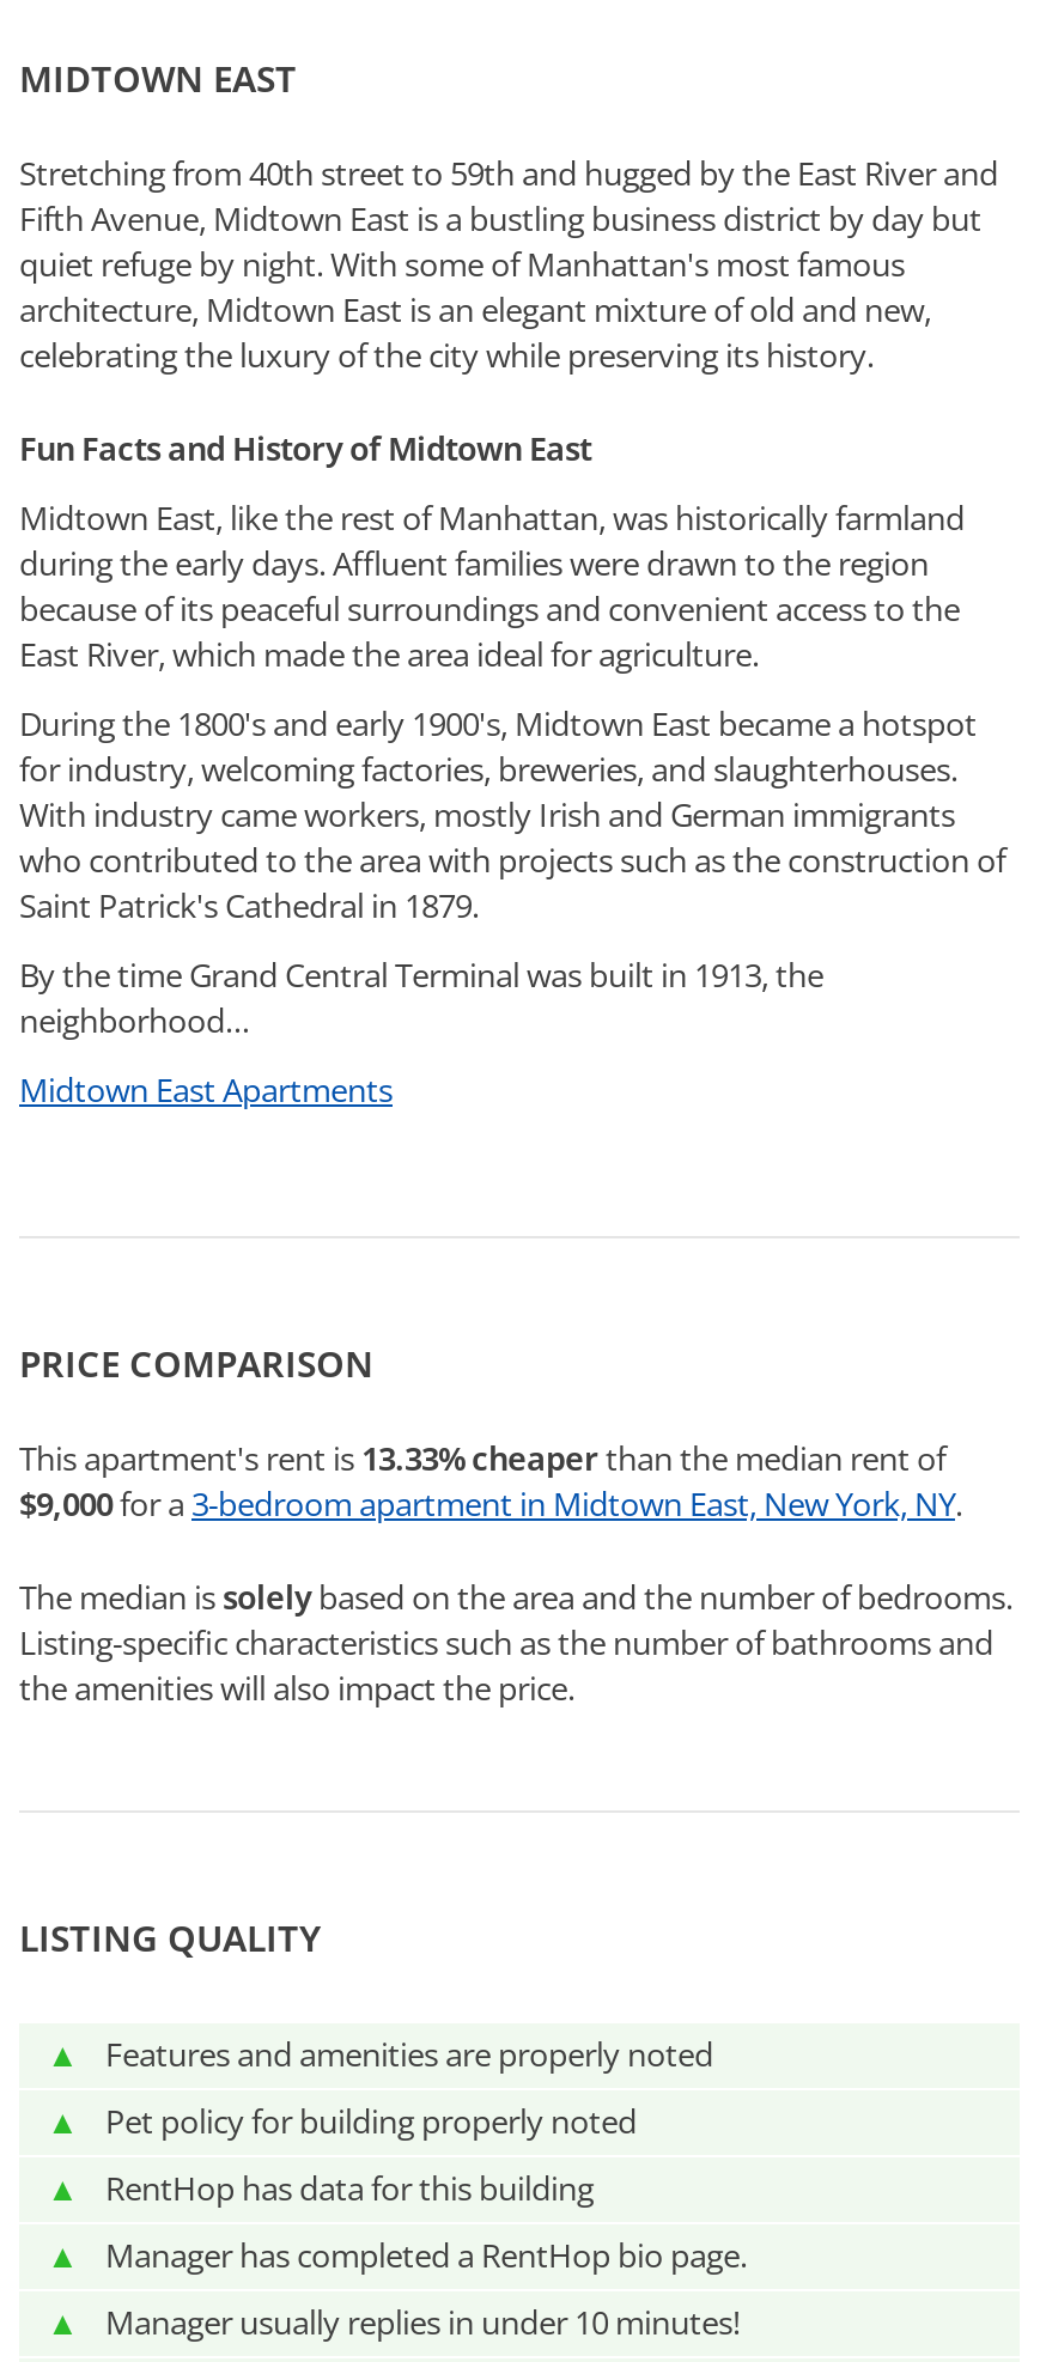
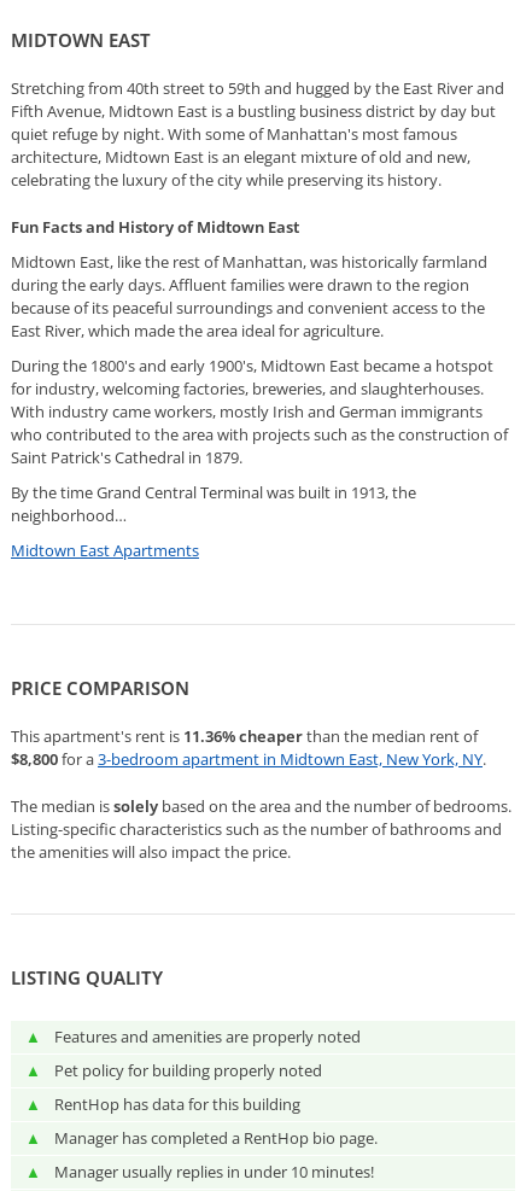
[19,1438,945,1482] This apartment's rent is 13.33% cheaper than the median rent of -> [11,725,478,746] This apartment's rent is 11.36% cheaper than the median rent of
[19,1484,962,1527] $9,000for a 3-bedroom apartment in Midtown East, New York, NY. -> [11,748,486,769] $8,800for a 3-bedroom apartment in Midtown East, New York, NY.

